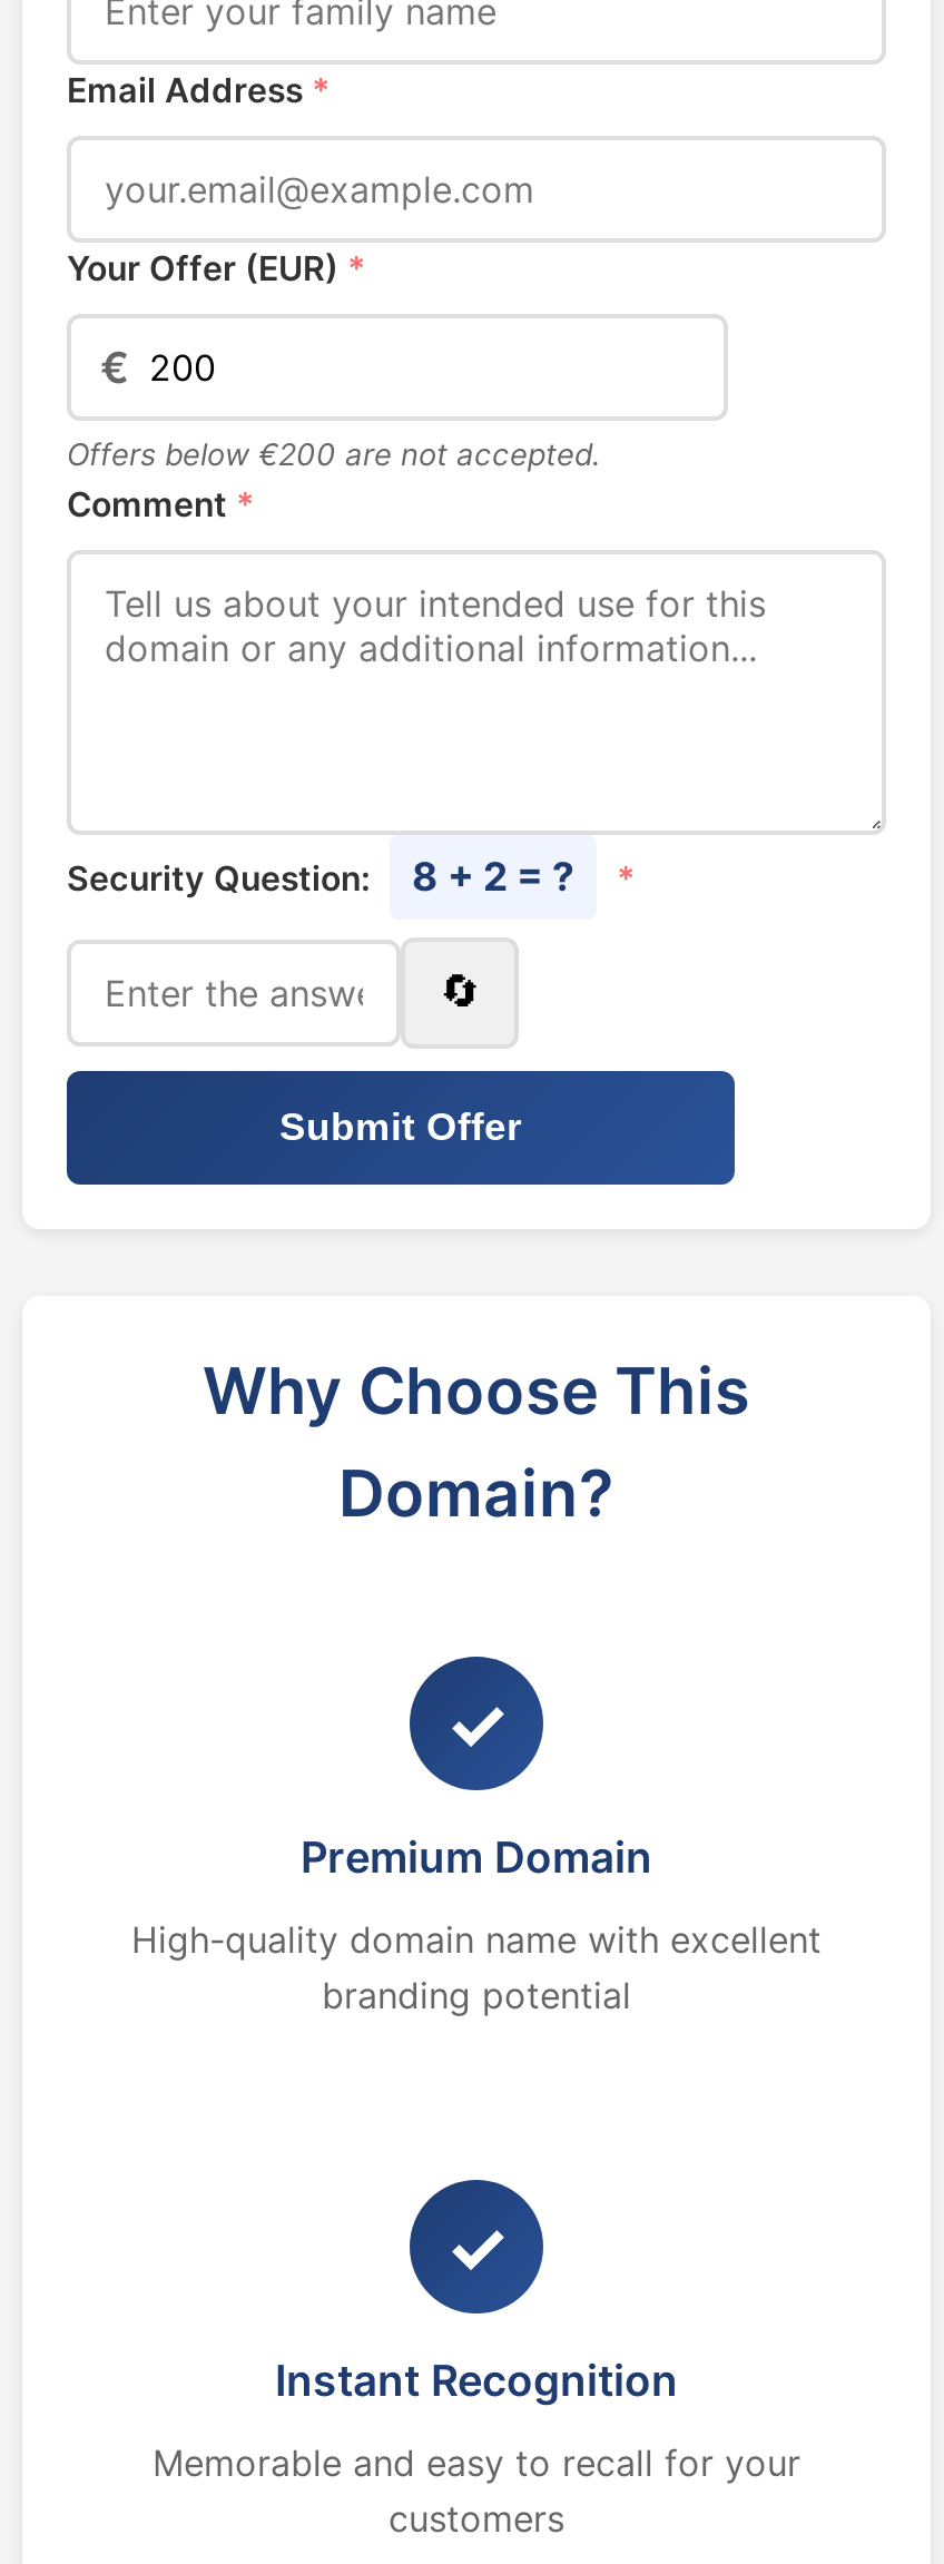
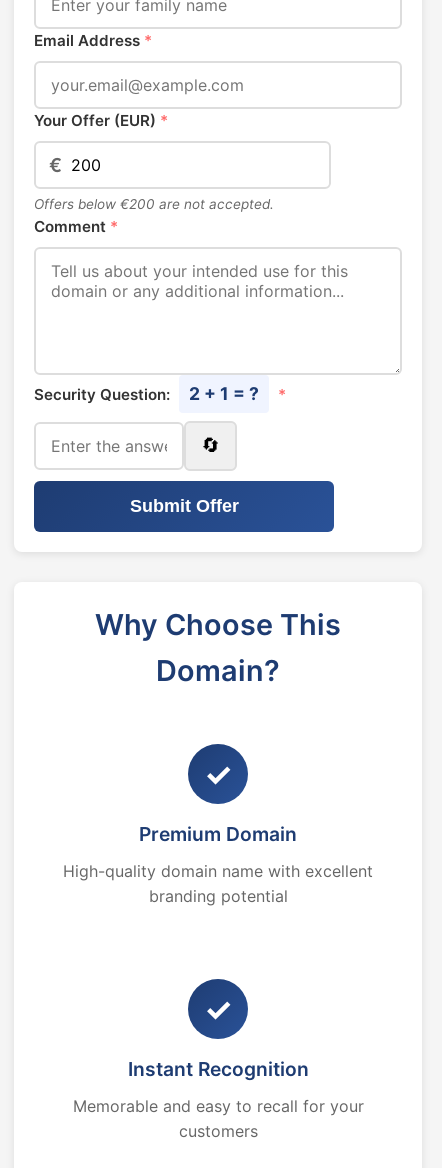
[412,853,574,900] 8 + 2 = ? -> [189,383,259,404] 2 + 1 = ?

